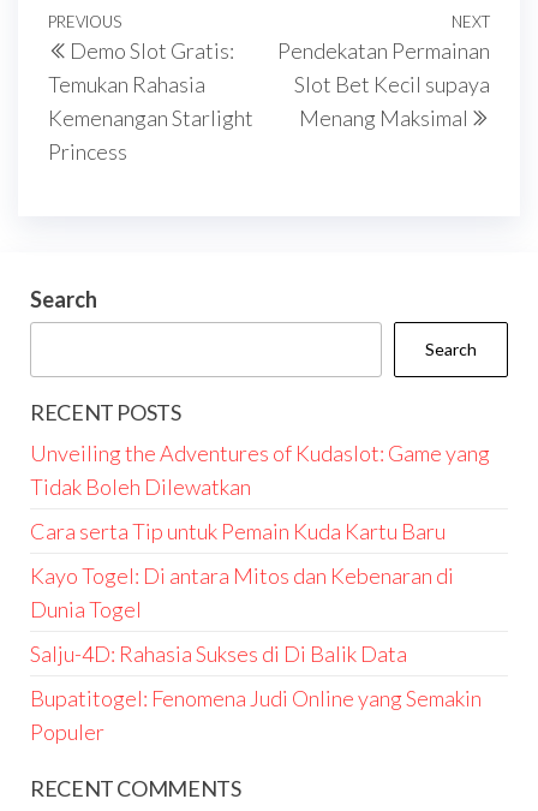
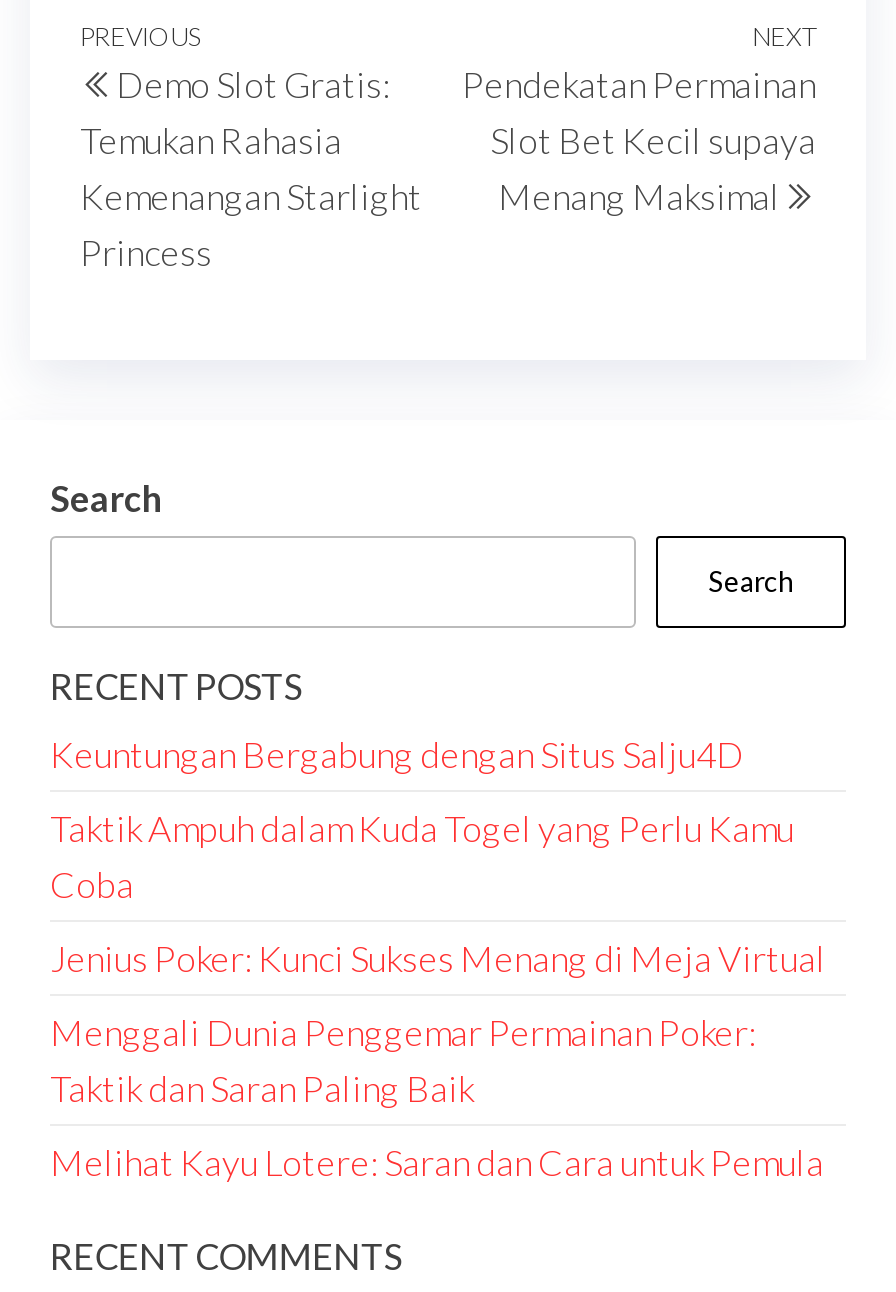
[30,440,490,500] Unveiling the Adventures of Kudaslot: Game yang | Tidak Boleh Dilewatkan -> [50,732,744,776] Keuntungan Bergabung dengan Situs Salju4D
[30,518,446,544] Cara serta Tip untuk Pemain Kuda Kartu Baru -> [50,806,794,906] Taktik Ampuh dalam Kuda Togel yang Perlu Kamu | Coba
[30,562,454,622] Kayo Togel: Di antara Mitos dan Kebenaran di | Dunia Togel -> [50,936,826,980] Jenius Poker: Kunci Sukses Menang di Meja Virtual
[30,640,407,667] Salju-4D: Rahasia Sukses di Di Balik Data -> [50,1010,756,1110] Menggali Dunia Penggemar Permainan Poker: | Taktik dan Saran Paling Baik
[30,685,482,745] Bupatitogel: Fenomena Judi Online yang Semakin | Populer -> [50,1140,824,1184] Melihat Kayu Lotere: Saran dan Cara untuk Pemula

